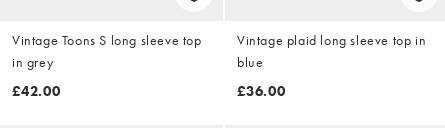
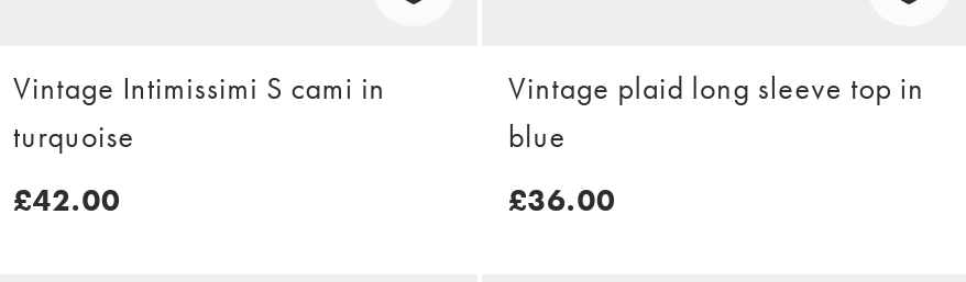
[12,31,202,71] Vintage Toons S long sleeve top | in grey -> [13,67,386,155] Vintage Intimissimi S cami in | turquoise

